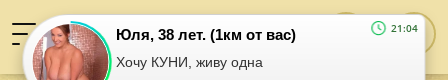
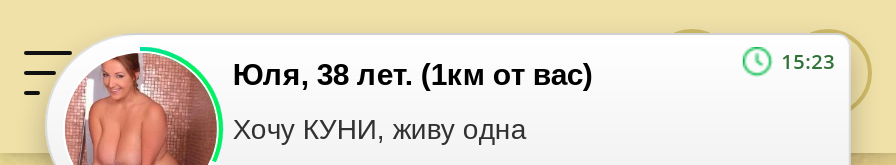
[391,21,418,35] 21:04 -> [781,47,835,75] 15:23

